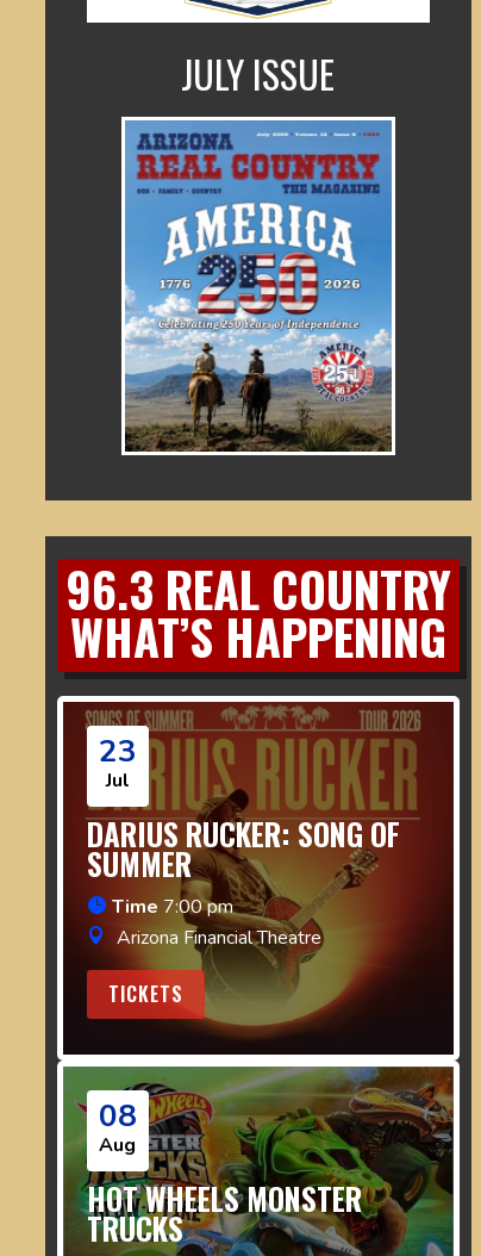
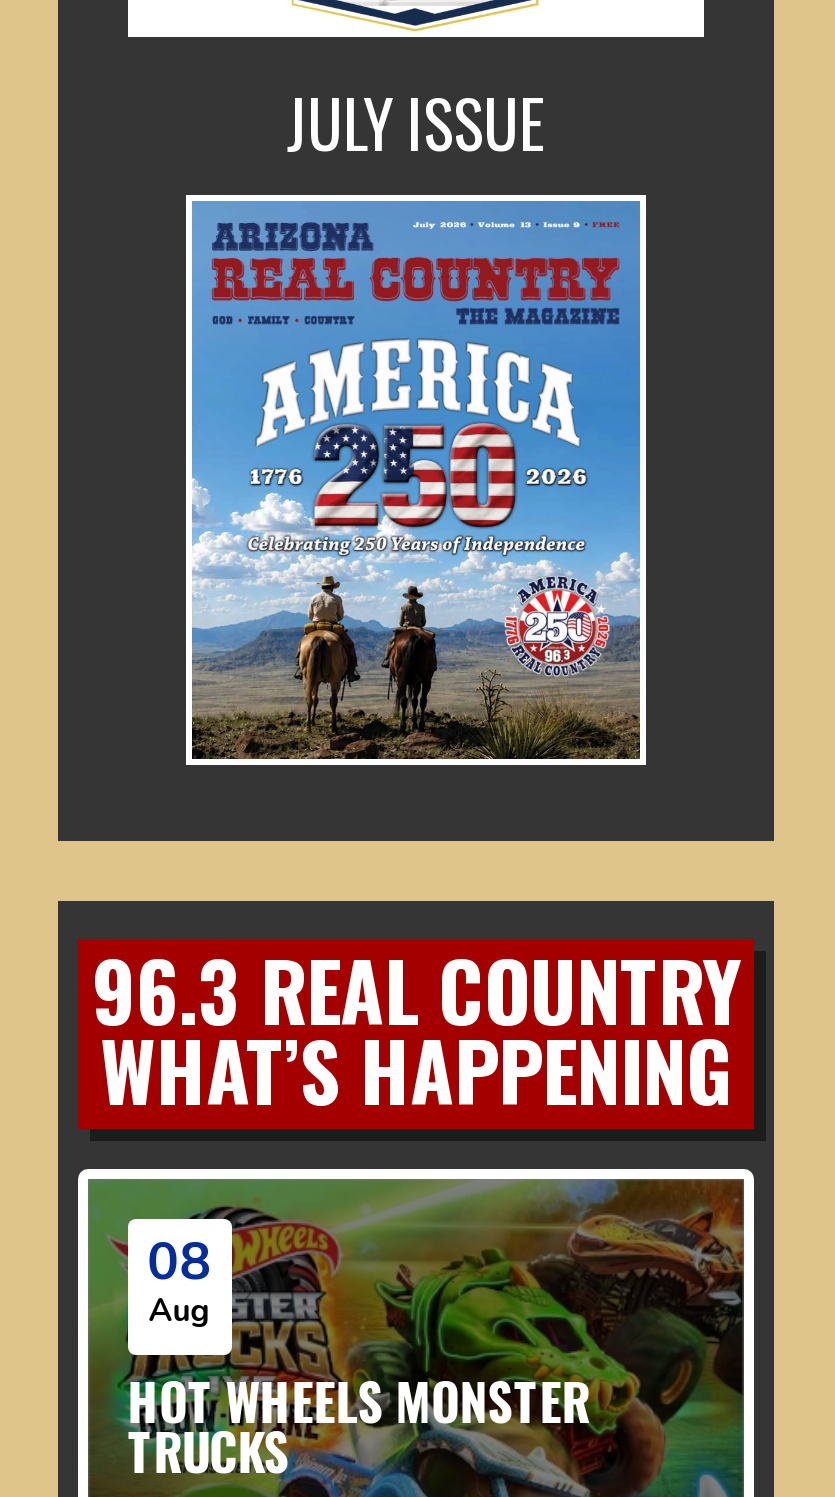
[57,701,460,1061] [image] | 23 | Jul | DARIUS RUCKER: SONG OF | SUMMER | Time 7:00 pm | Arizona Financial Theatre | TICKETS -> none

